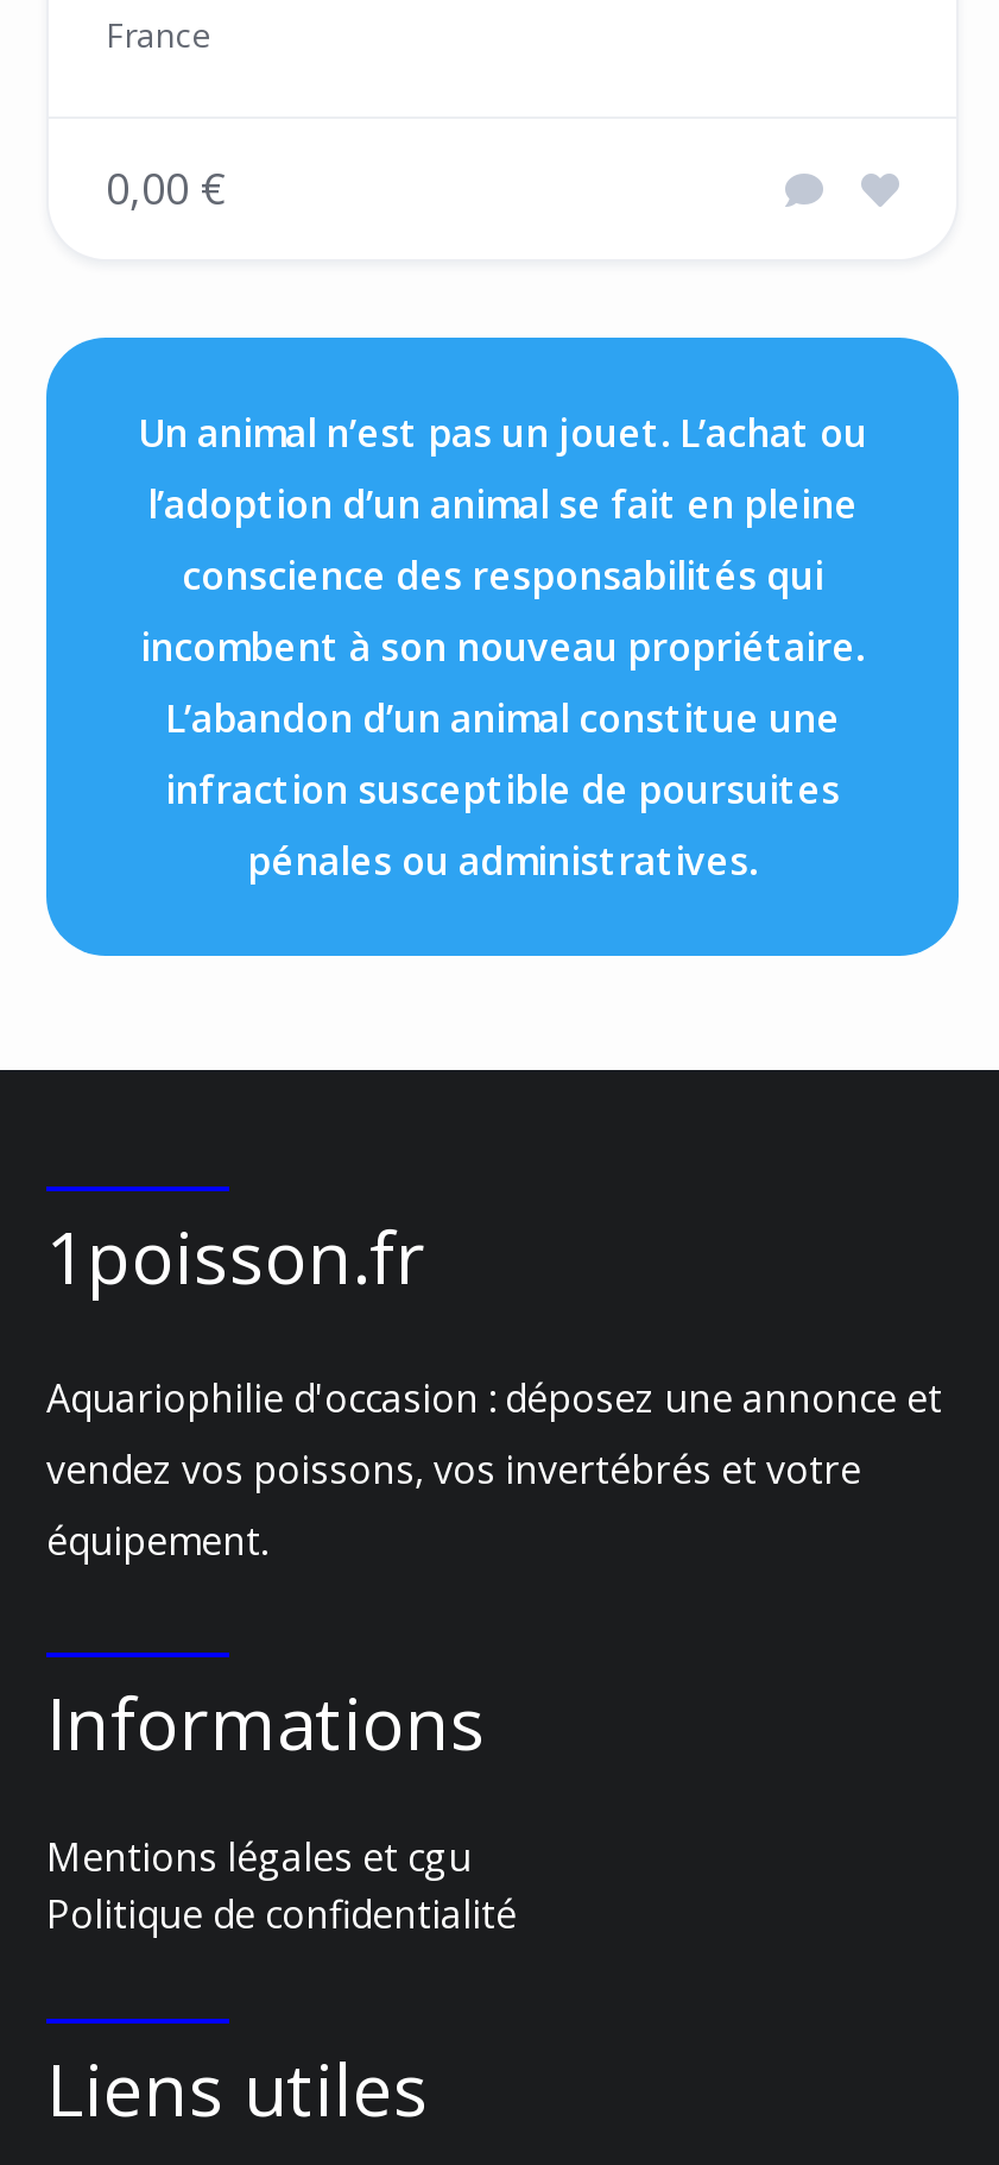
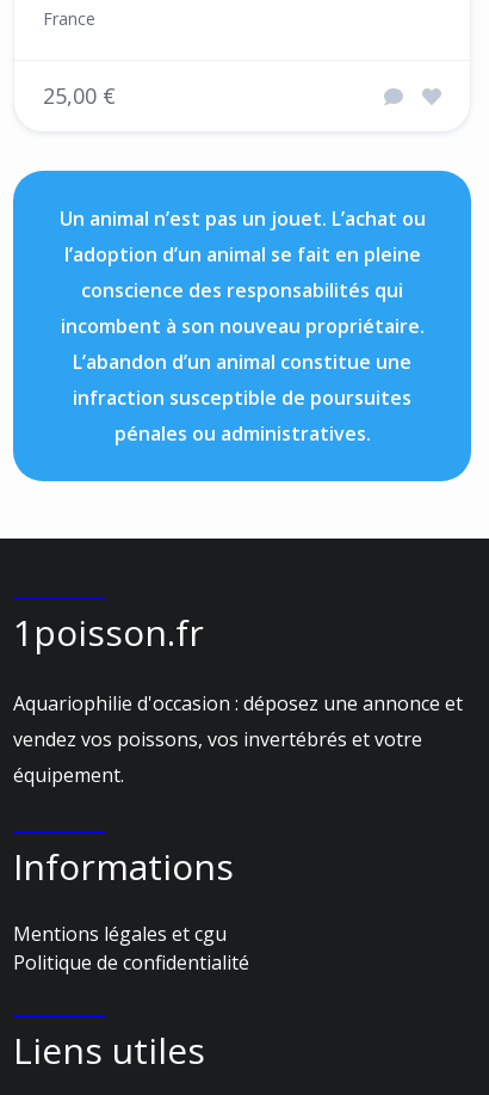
[106,159,227,216] 0,00 € -> [43,81,116,110] 25,00 €

